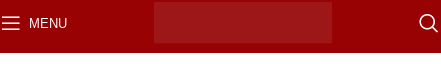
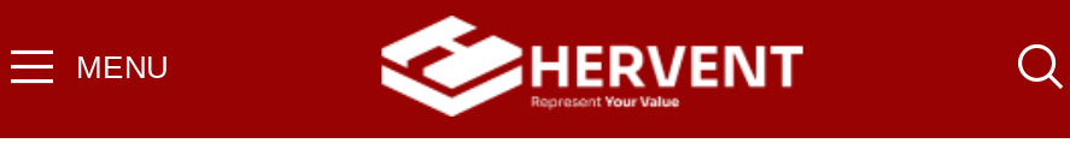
none -> [380,13,805,119] [image]

